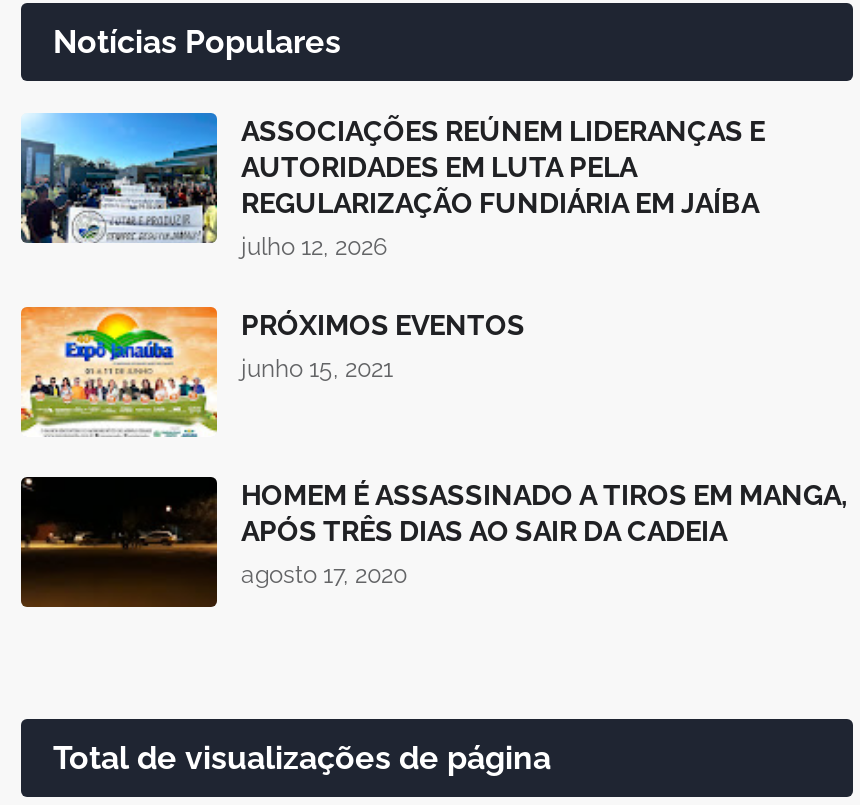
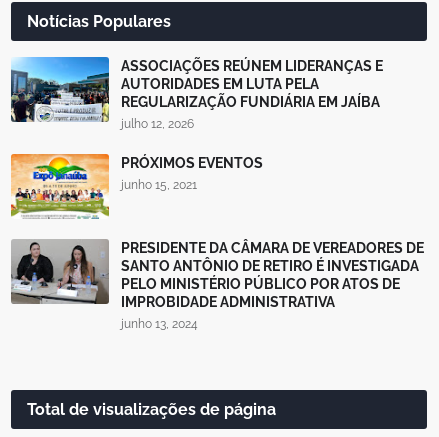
[19,475,847,609] [image] | HOMEM É ASSASSINADO A TIROS EM MANGA, | APÓS TRÊS DIAS AO SAIR DA CADEIA | agosto 17, 2020 -> [10,239,424,331] [image] | PRESIDENTE DA CÂMARA DE VEREADORES DE | SANTO ANTÔNIO DE RETIRO É INVESTIGADA | PELO MINISTÉRIO PÚBLICO POR ATOS DE | IMPROBIDADE ADMINISTRATIVA | junho 13, 2024

